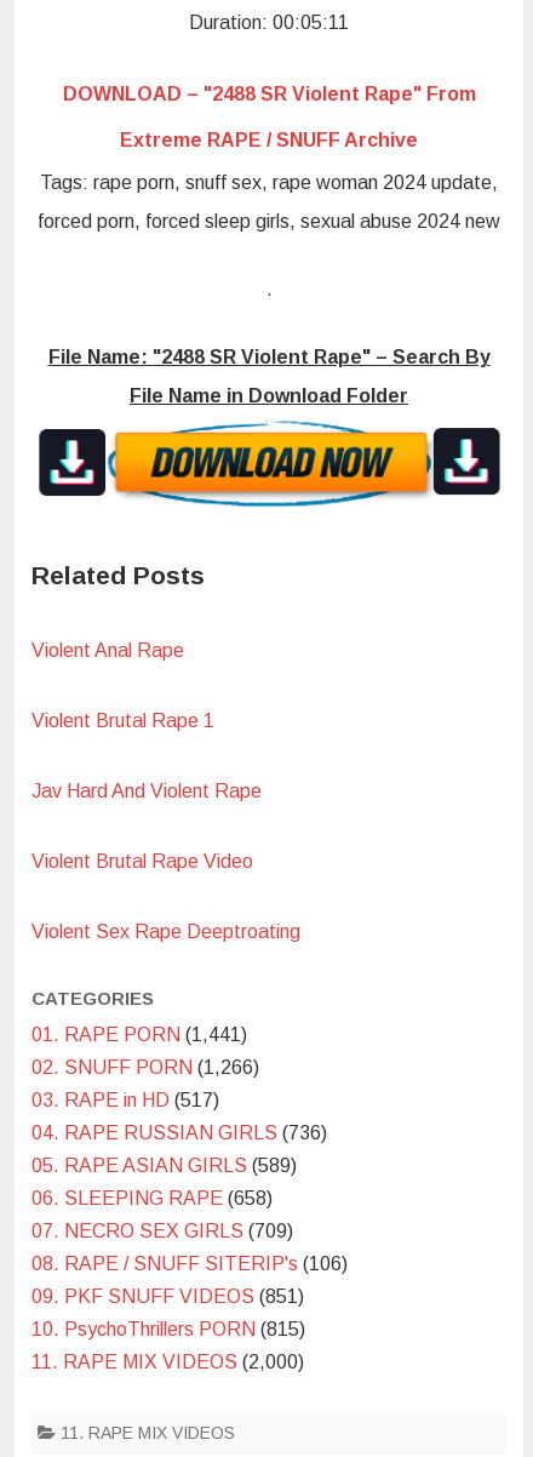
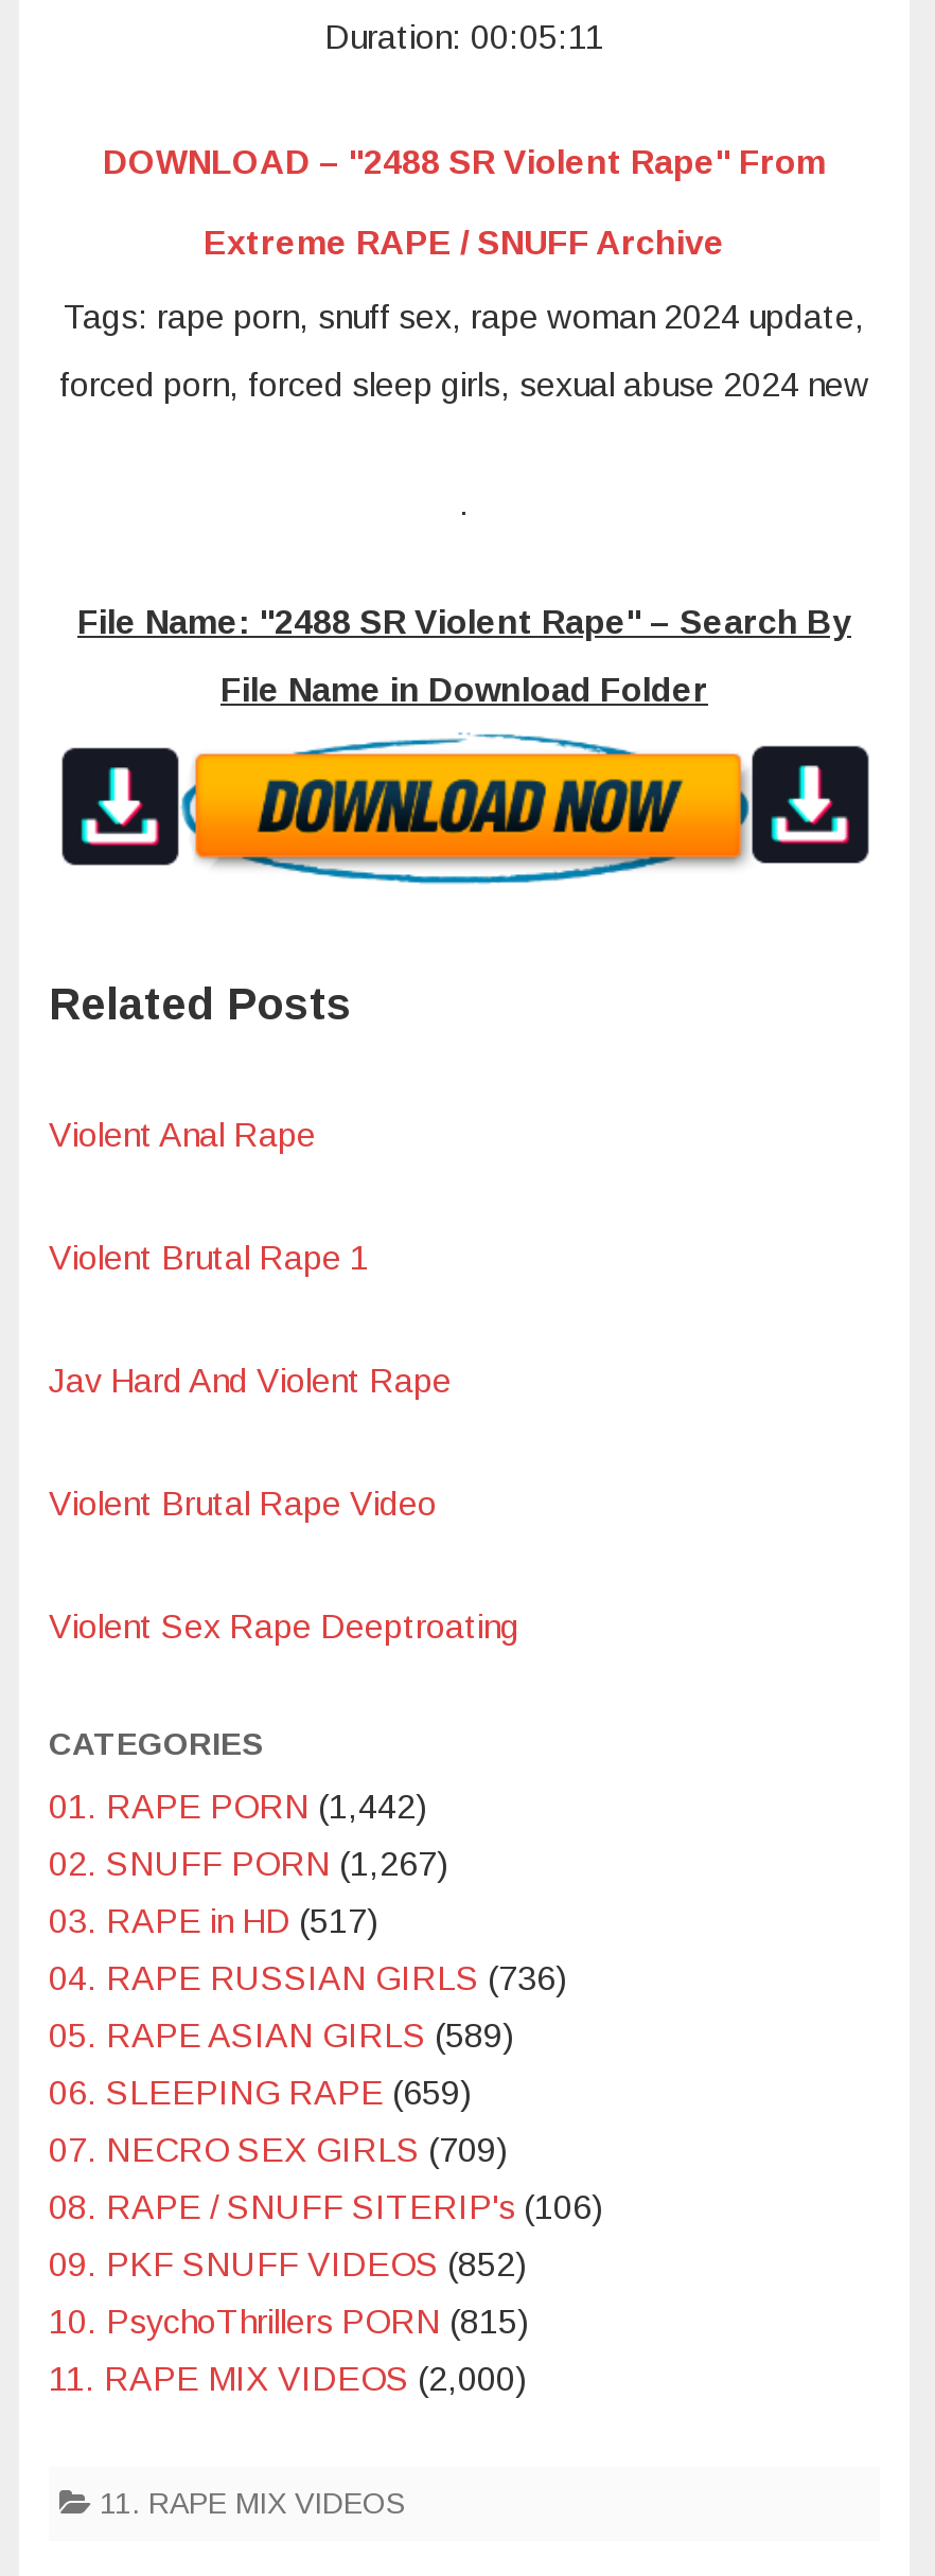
[31,1024,247,1045] 01. RAPE PORN (1,441) -> [49,1788,426,1824] 01. RAPE PORN (1,442)
[31,1057,259,1077] 02. SNUFF PORN (1,266) -> [49,1845,447,1881] 02. SNUFF PORN (1,267)
[31,1188,273,1208] 06. SLEEPING RAPE (658) -> [49,2074,471,2110] 06. SLEEPING RAPE (659)
[31,1286,304,1306] 09. PKF SNUFF VIDEOS (851) -> [49,2246,526,2282] 09. PKF SNUFF VIDEOS (852)

